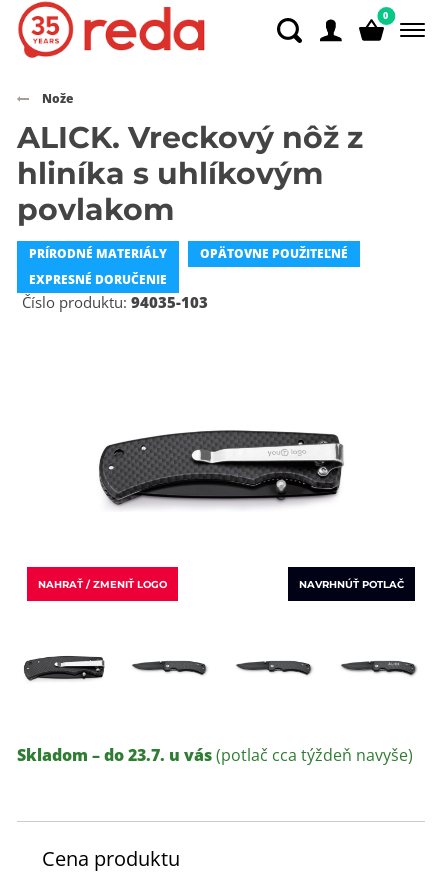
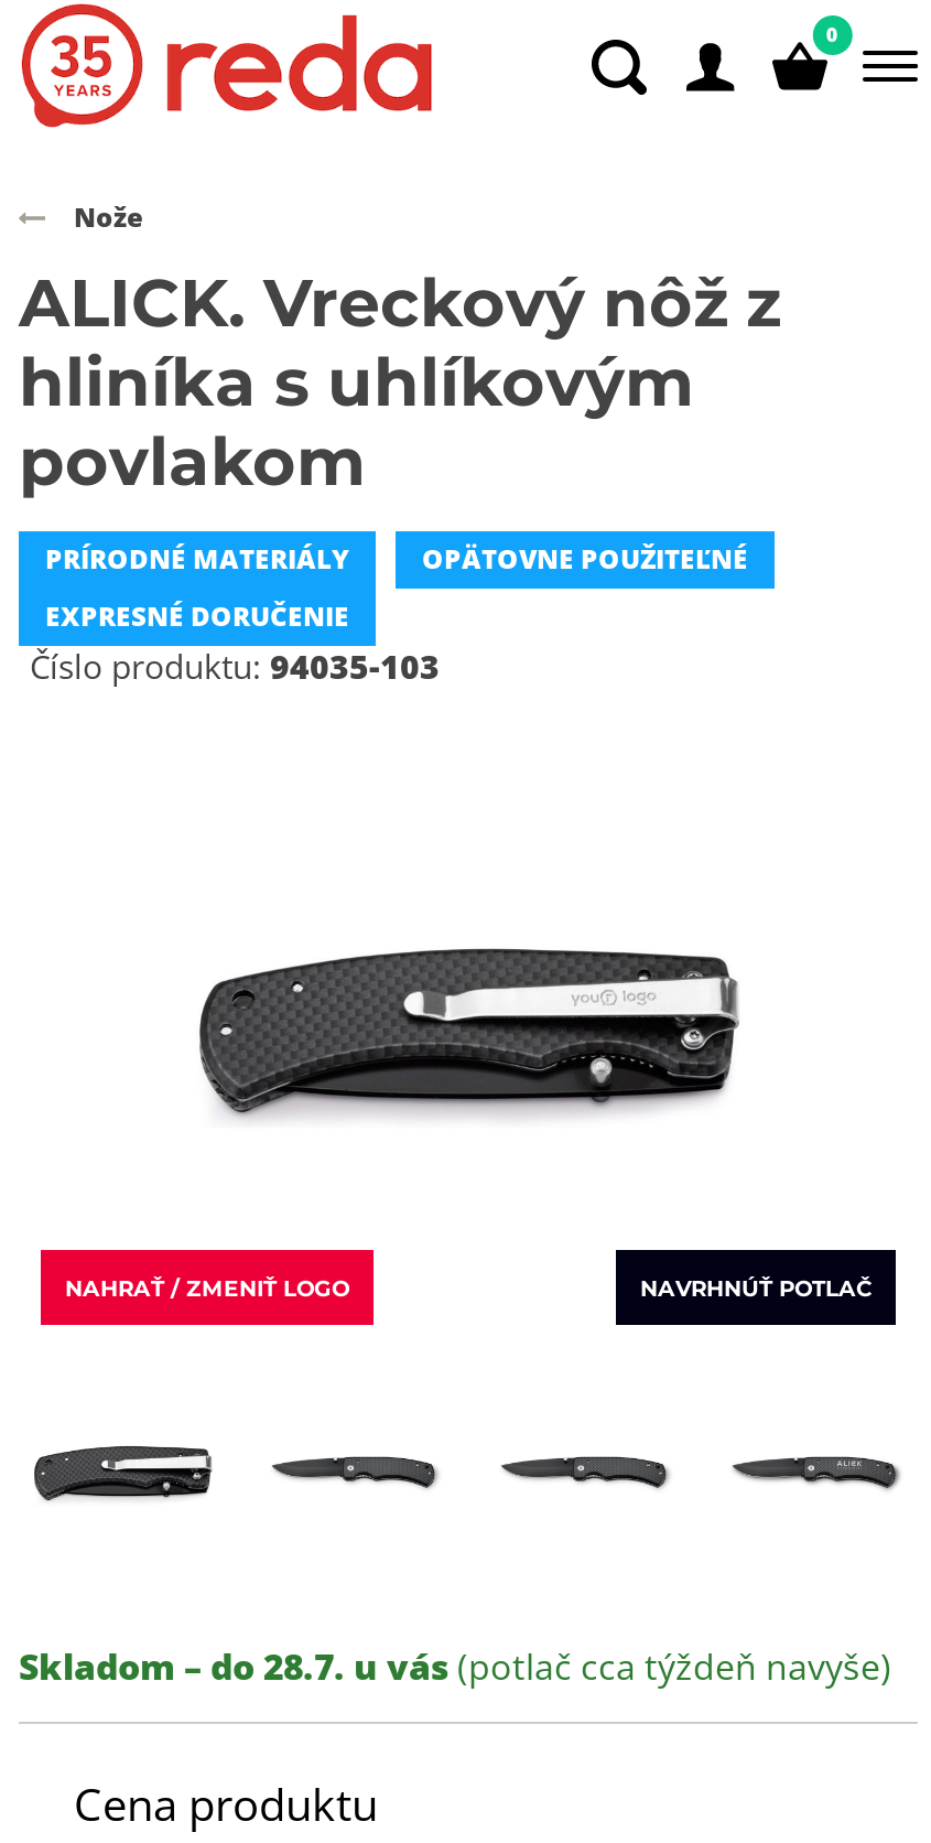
[17,743,413,765] Skladom – do 23.7. u vás (potlač cca týždeň navyše) -> [19,1641,891,1690] Skladom – do 28.7. u vás (potlač cca týždeň navyše)

